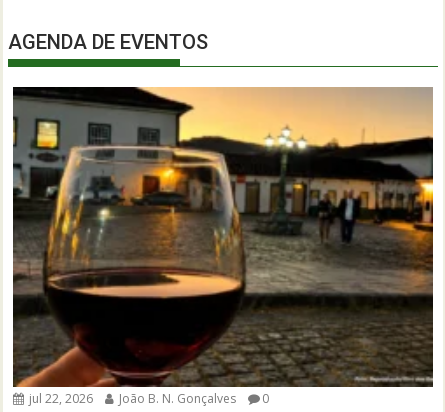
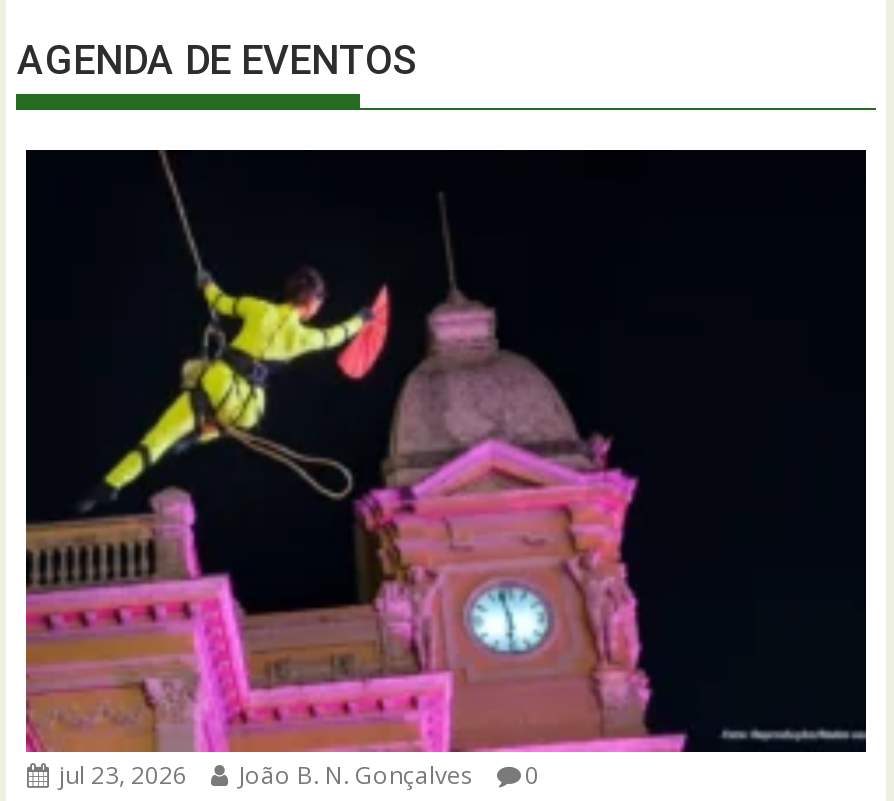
[12,86,434,407] [image] | jul 22, 2026 João B. N. Gonçalves 0 -> [24,147,868,791] [image] | jul 23, 2026 João B. N. Gonçalves 0

